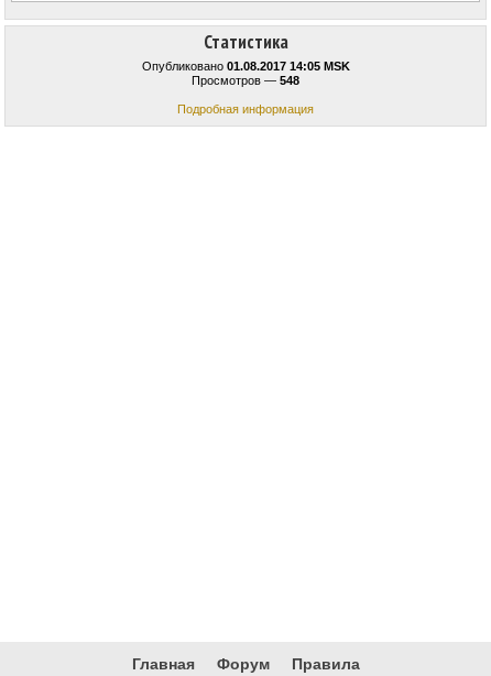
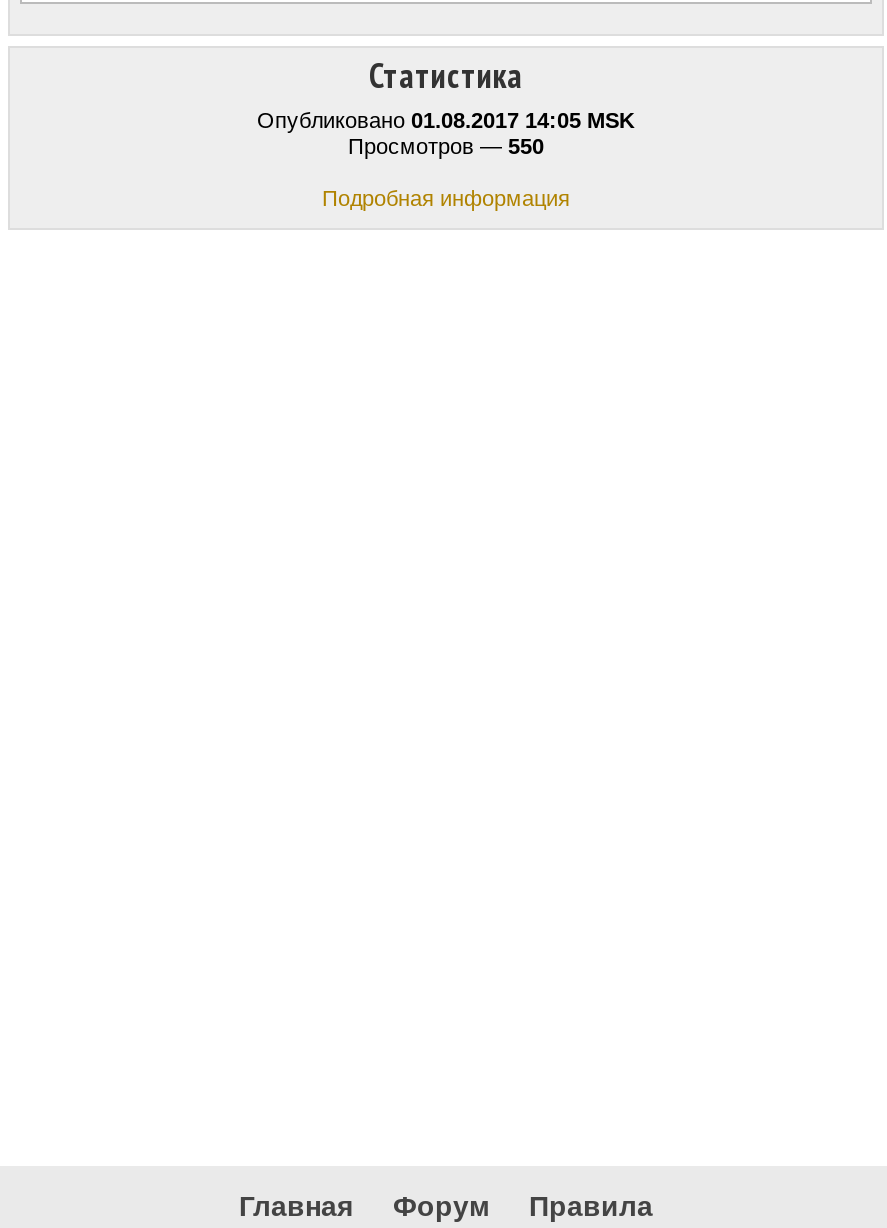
[192,74,299,87] Просмотров — 548 -> [348,134,544,158] Просмотров — 550

